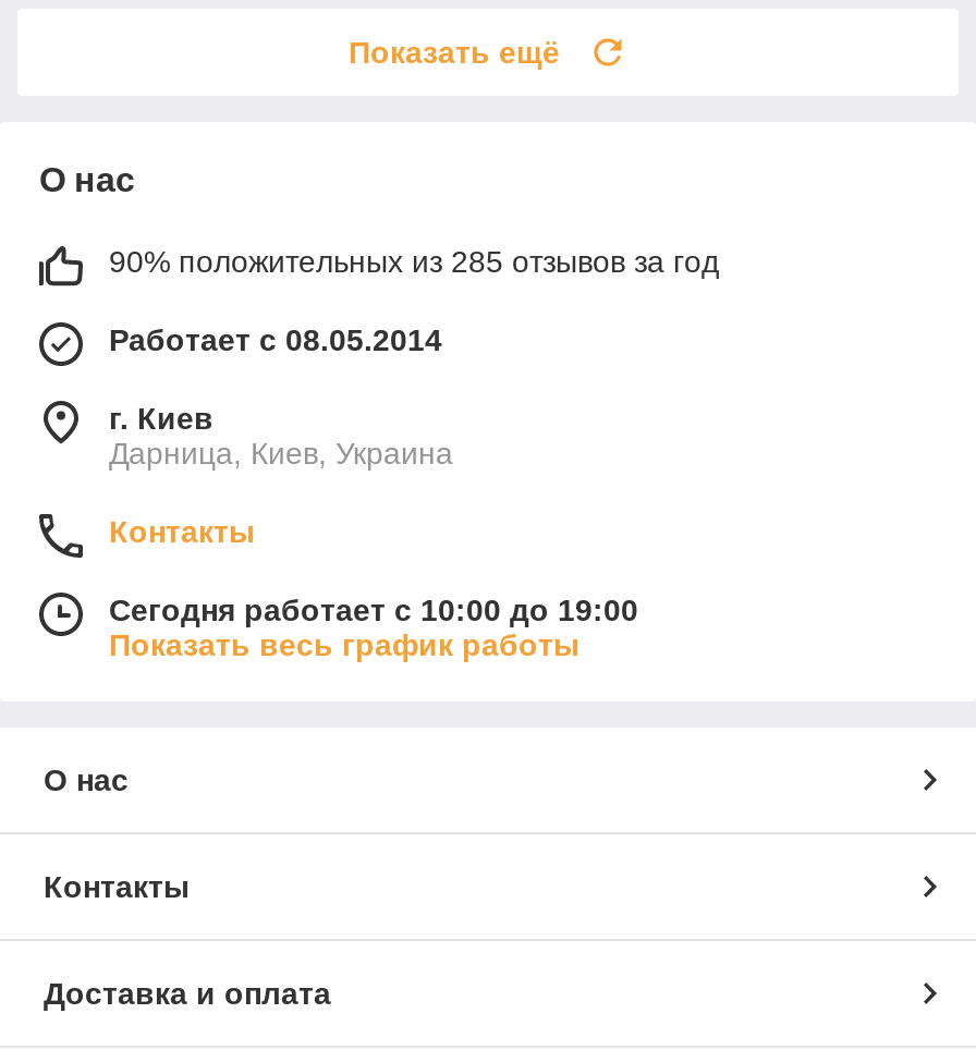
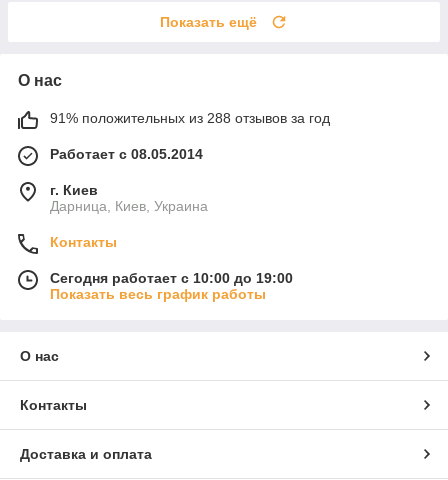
[109,244,719,278] 90% положительных из 285 отзывов за год -> [50,110,330,126] 91% положительных из 288 отзывов за год

